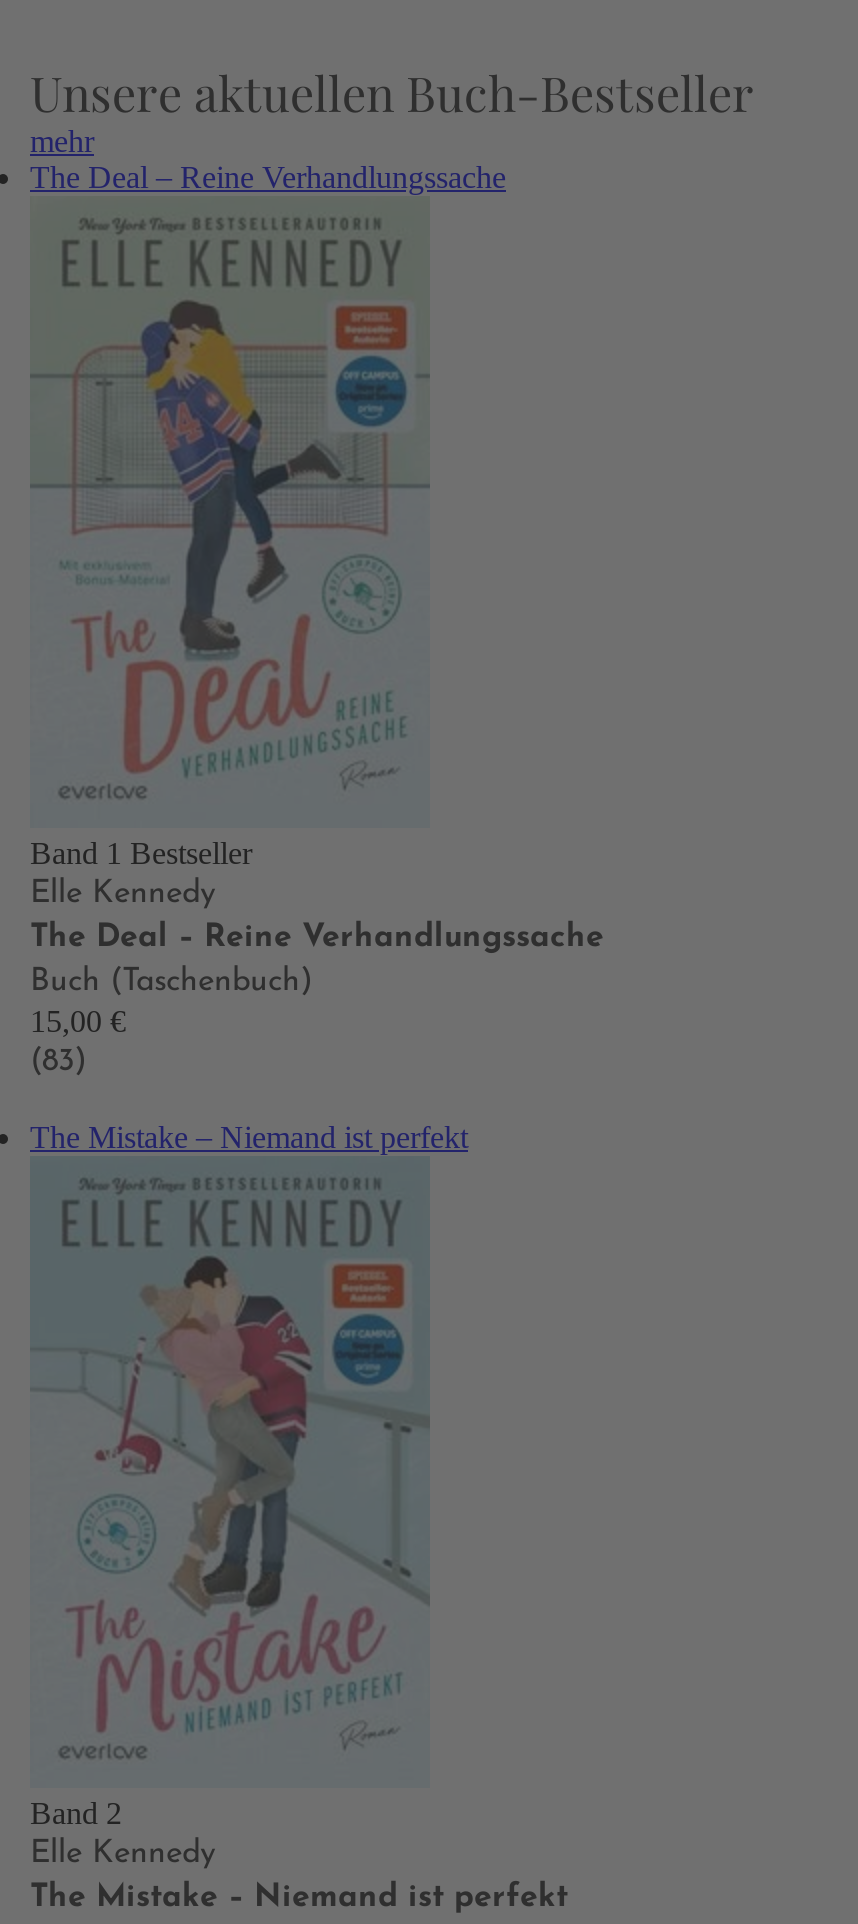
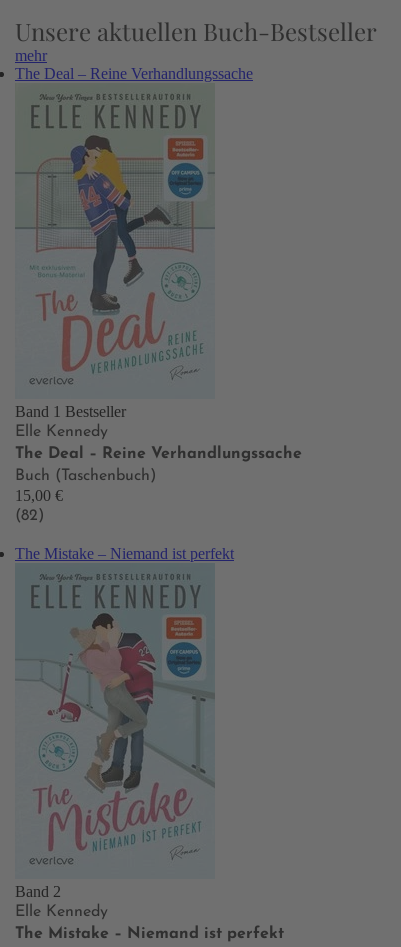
[30,1046,86,1078] (83) -> [15,508,44,524] (82)

